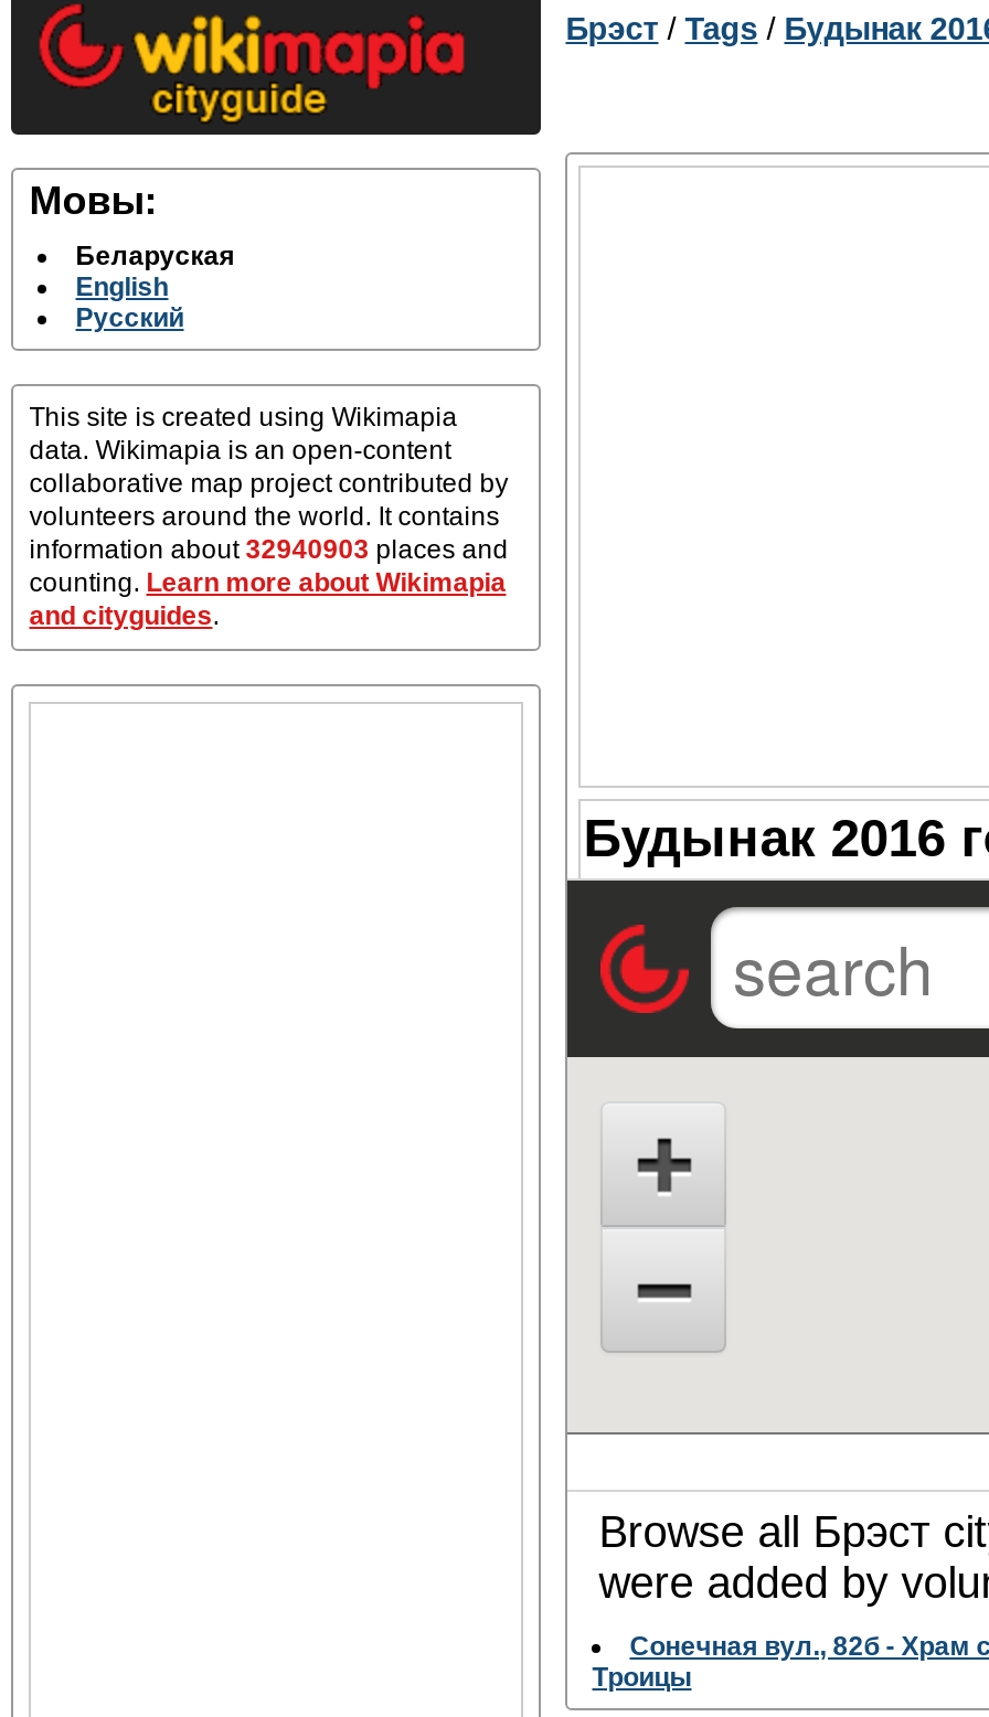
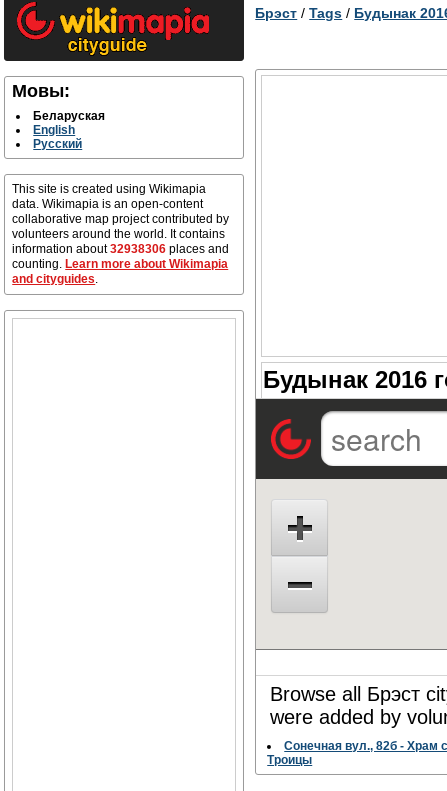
[29,534,508,565] information about 32940903 places and -> [12,242,229,256] information about 32938306 places and

